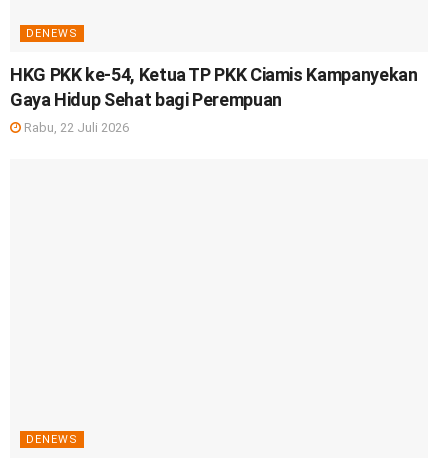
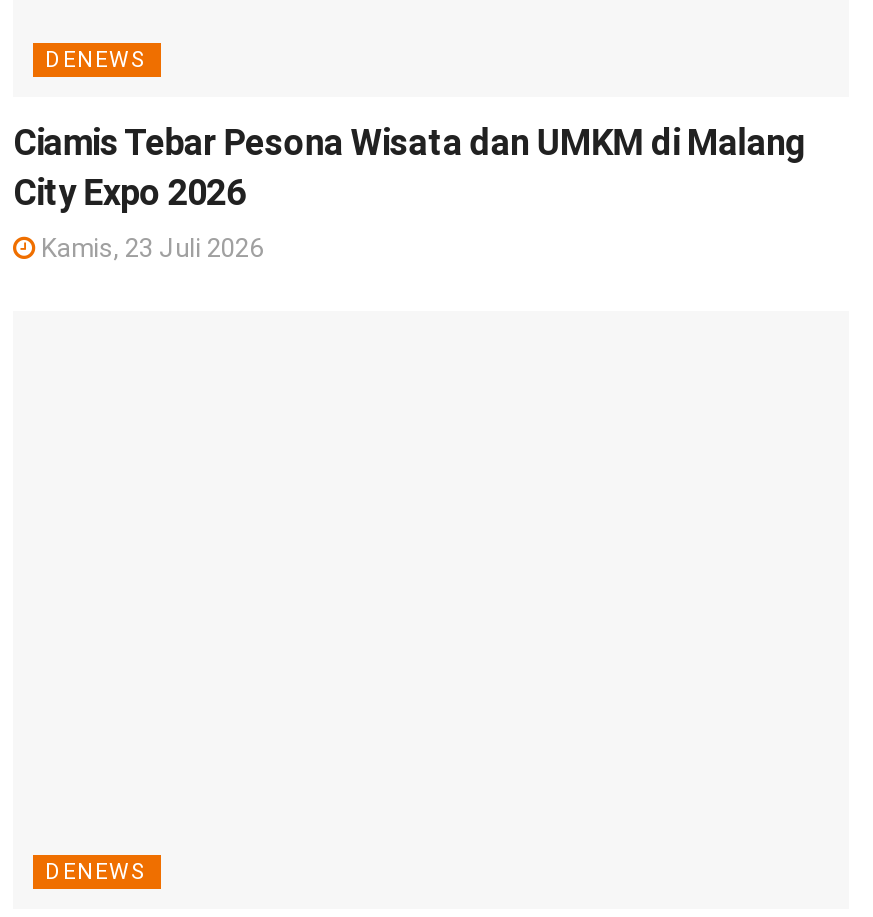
[10,64,417,110] HKG PKK ke-54, Ketua TP PKK Ciamis Kampanyekan | Gaya Hidup Sehat bagi Perempuan -> [13,122,807,214] Ciamis Tebar Pesona Wisata dan UMKM di Malang | City Expo 2026
[21,120,129,135] Rabu, 22 Juli 2026 -> [35,234,263,264] Kamis, 23 Juli 2026

